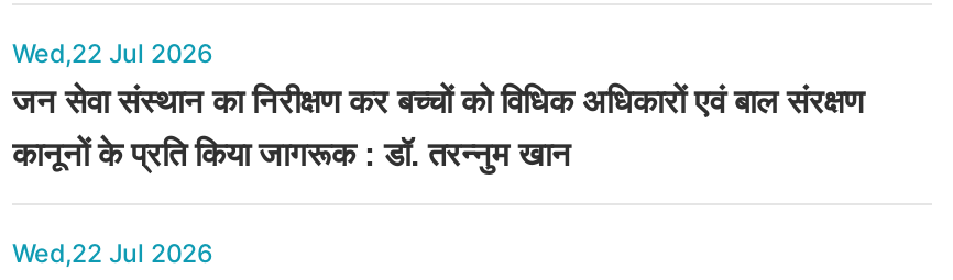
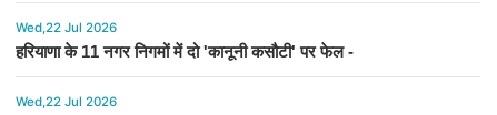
[12,83,864,173] जन सेवा संस्थान का निरीक्षण कर बच्चों को विधिक अधिकारों एवं बाल संरक्षण | कानूनों के प्रति किया जागरूक : डॉ. तरन्नुम खान -> [16,42,354,61] हरियाणा के 11 नगर निगमों में दो 'कानूनी कसौटी' पर फेल -

